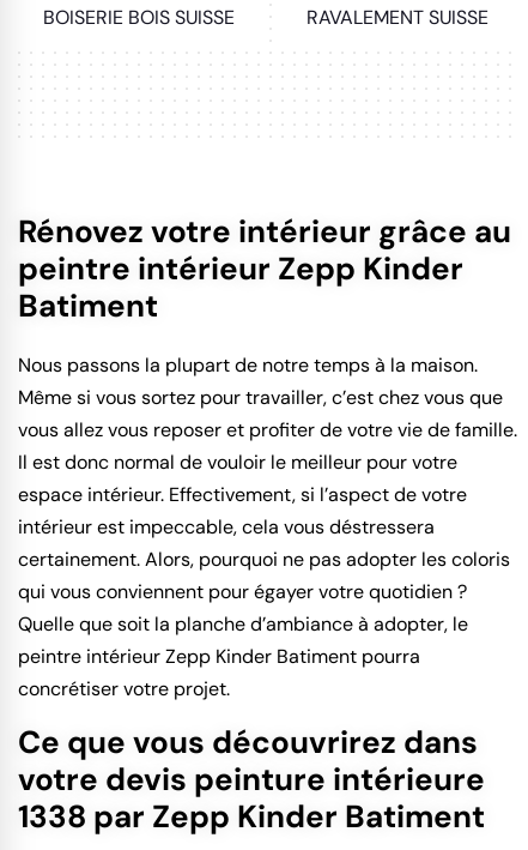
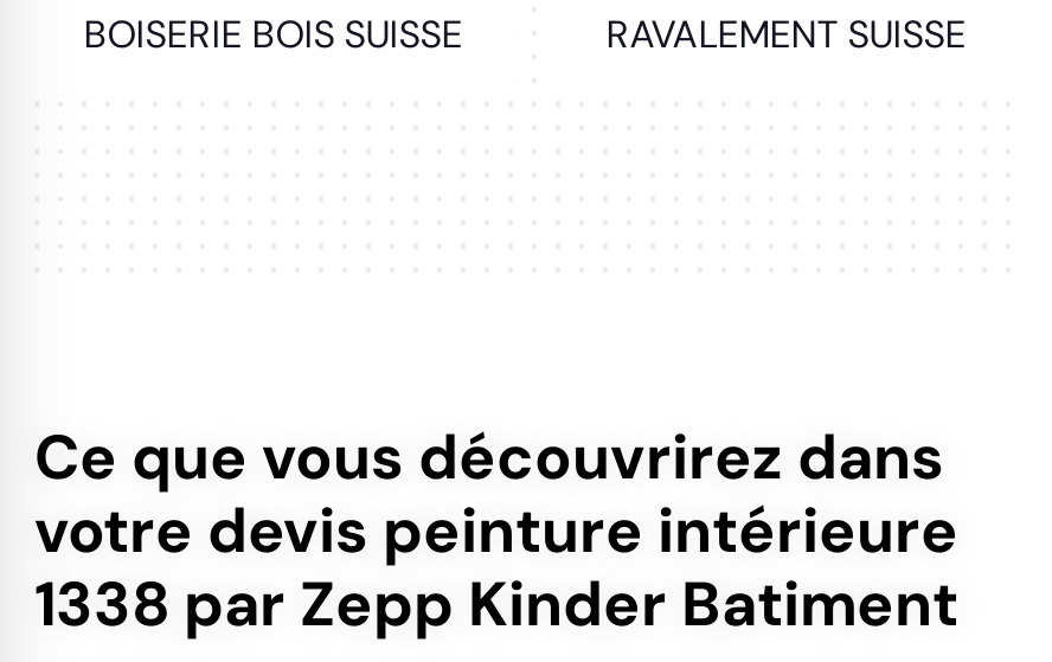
[18,211,517,701] Rénovez votre intérieur grâce au | peintre intérieur Zepp Kinder | Batiment | Nous passons la plupart de notre temps à la maison. | Même si vous sortez pour travailler, c’est chez vous que | vous allez vous reposer et profiter de votre vie de famille. | Il est donc normal de vouloir le meilleur pour votre | espace intérieur. Effectivement, si l’aspect de votre | intérieur est impeccable, cela vous déstressera | certainement. Alors, pourquoi ne pas adopter les coloris | qui vous conviennent pour égayer votre quotidien ? | Quelle que soit la planche d’ambiance à adopter, le | peintre intérieur Zepp Kinder Batiment pourra | concrétiser votre projet. -> none

